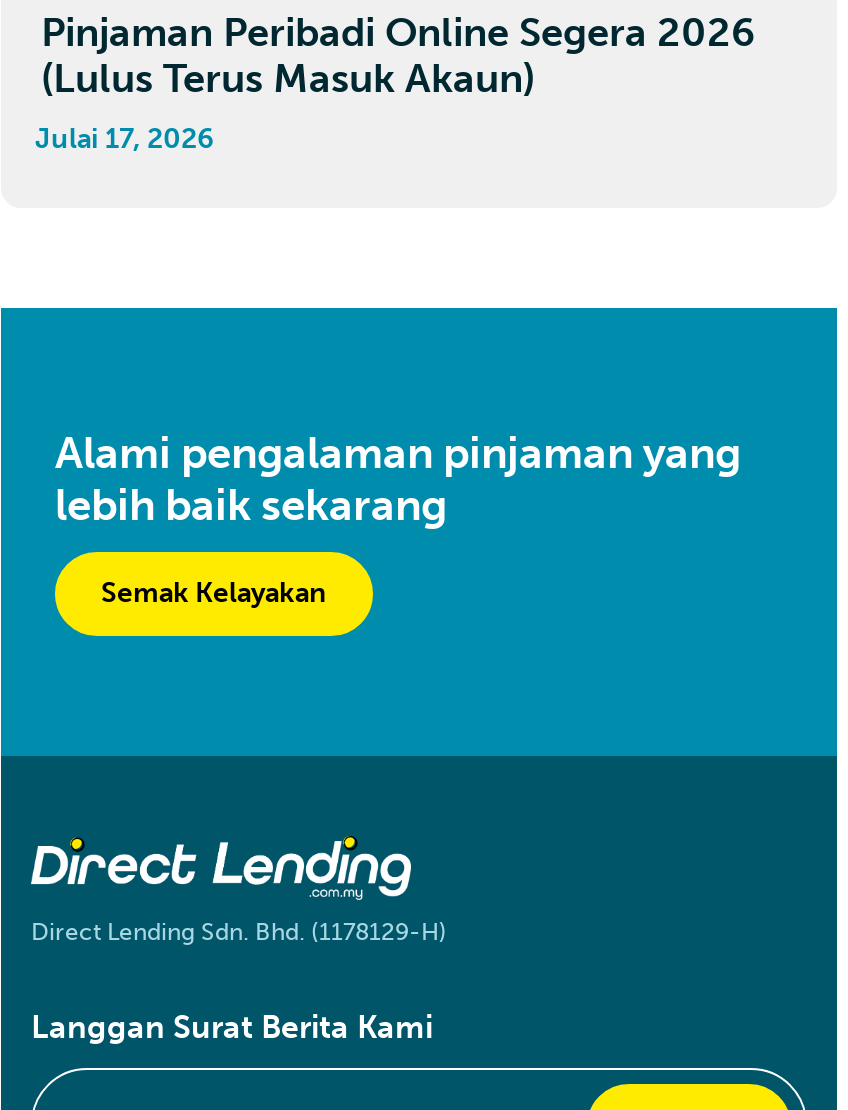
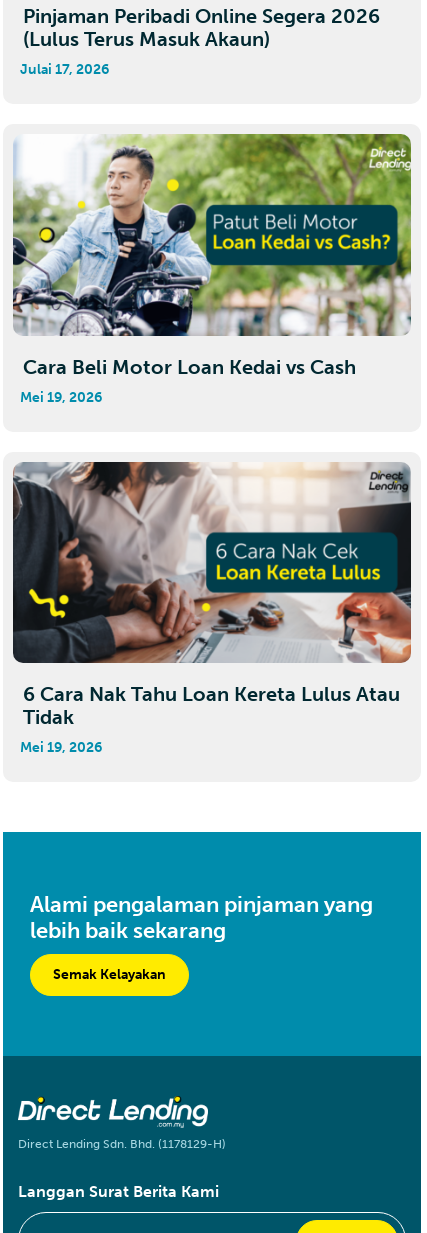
none -> [12,133,412,379] [image] | Cara Beli Motor Loan Kedai vs Cash
none -> [12,461,412,729] [image] | 6 Cara Nak Tahu Loan Kereta Lulus Atau | Tidak
none -> [20,389,102,406] Mei 19, 2026
none -> [20,739,102,756] Mei 19, 2026

